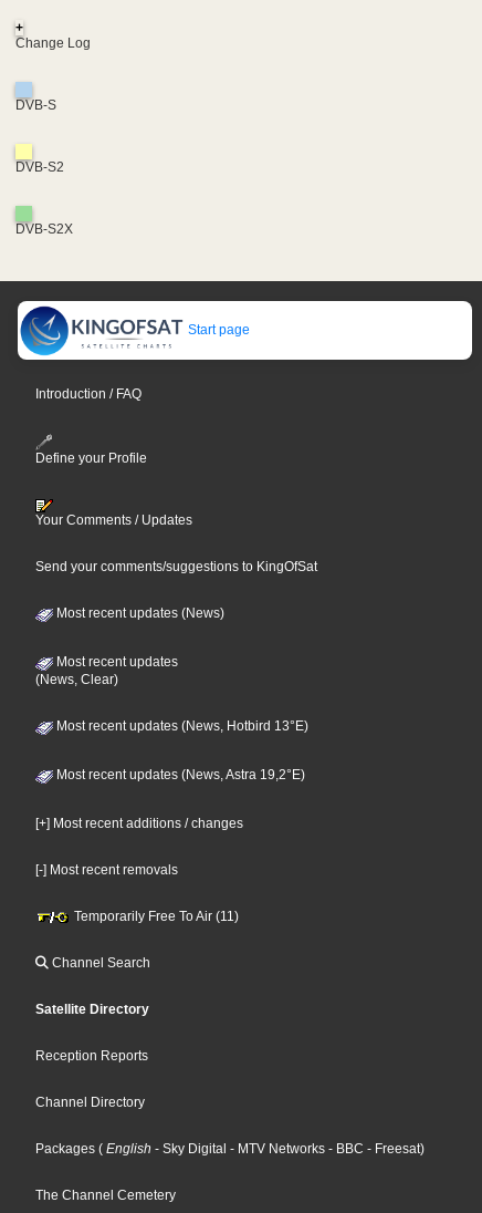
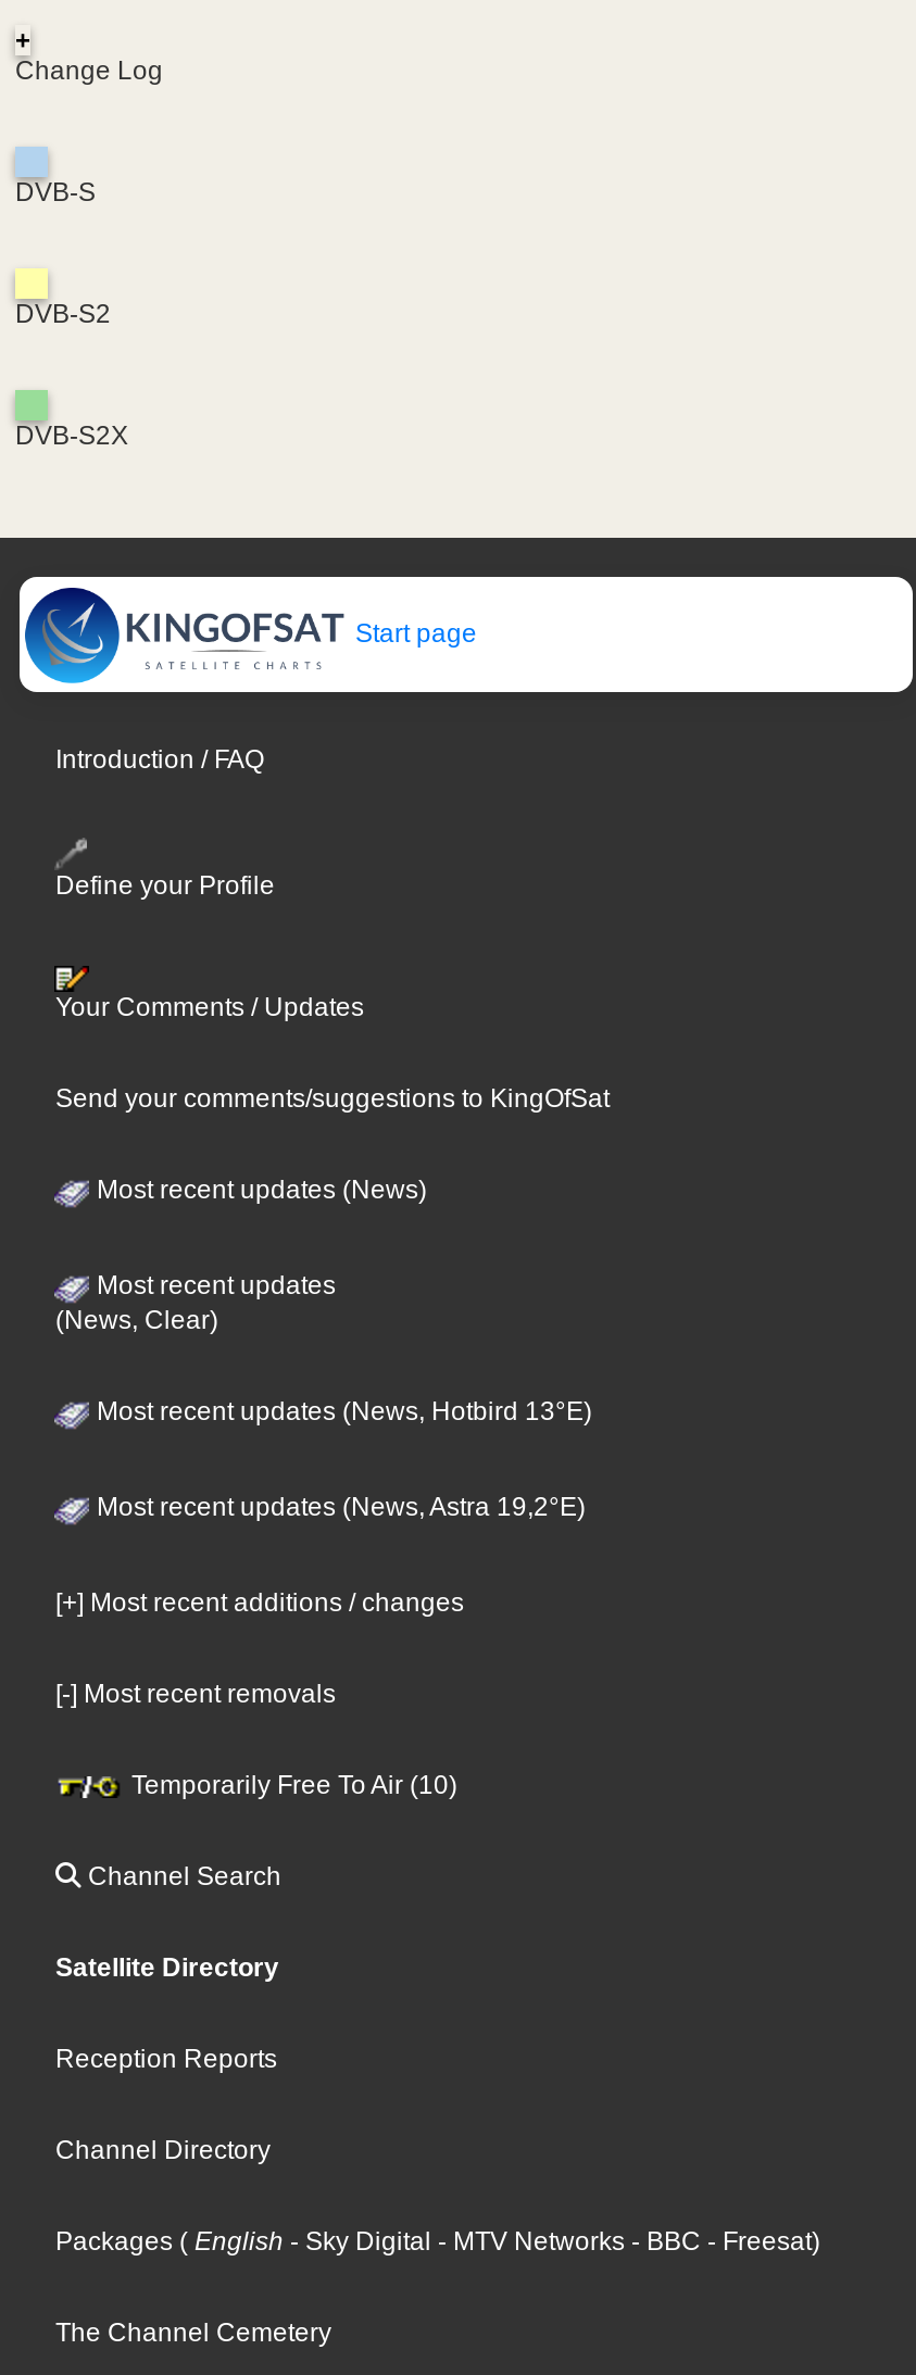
[71,908,239,924] Temporarily Free To Air (11) -> [125,1769,457,1800] Temporarily Free To Air (10)

